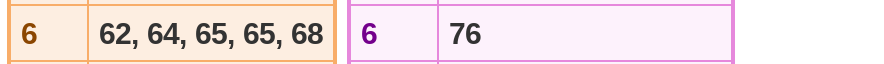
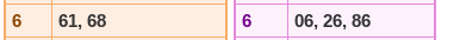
[99,16,323,50] 62, 64, 65, 65, 68 -> [58,11,106,31] 61, 68
[449,16,481,50] 76 -> [294,11,371,31] 06, 26, 86

